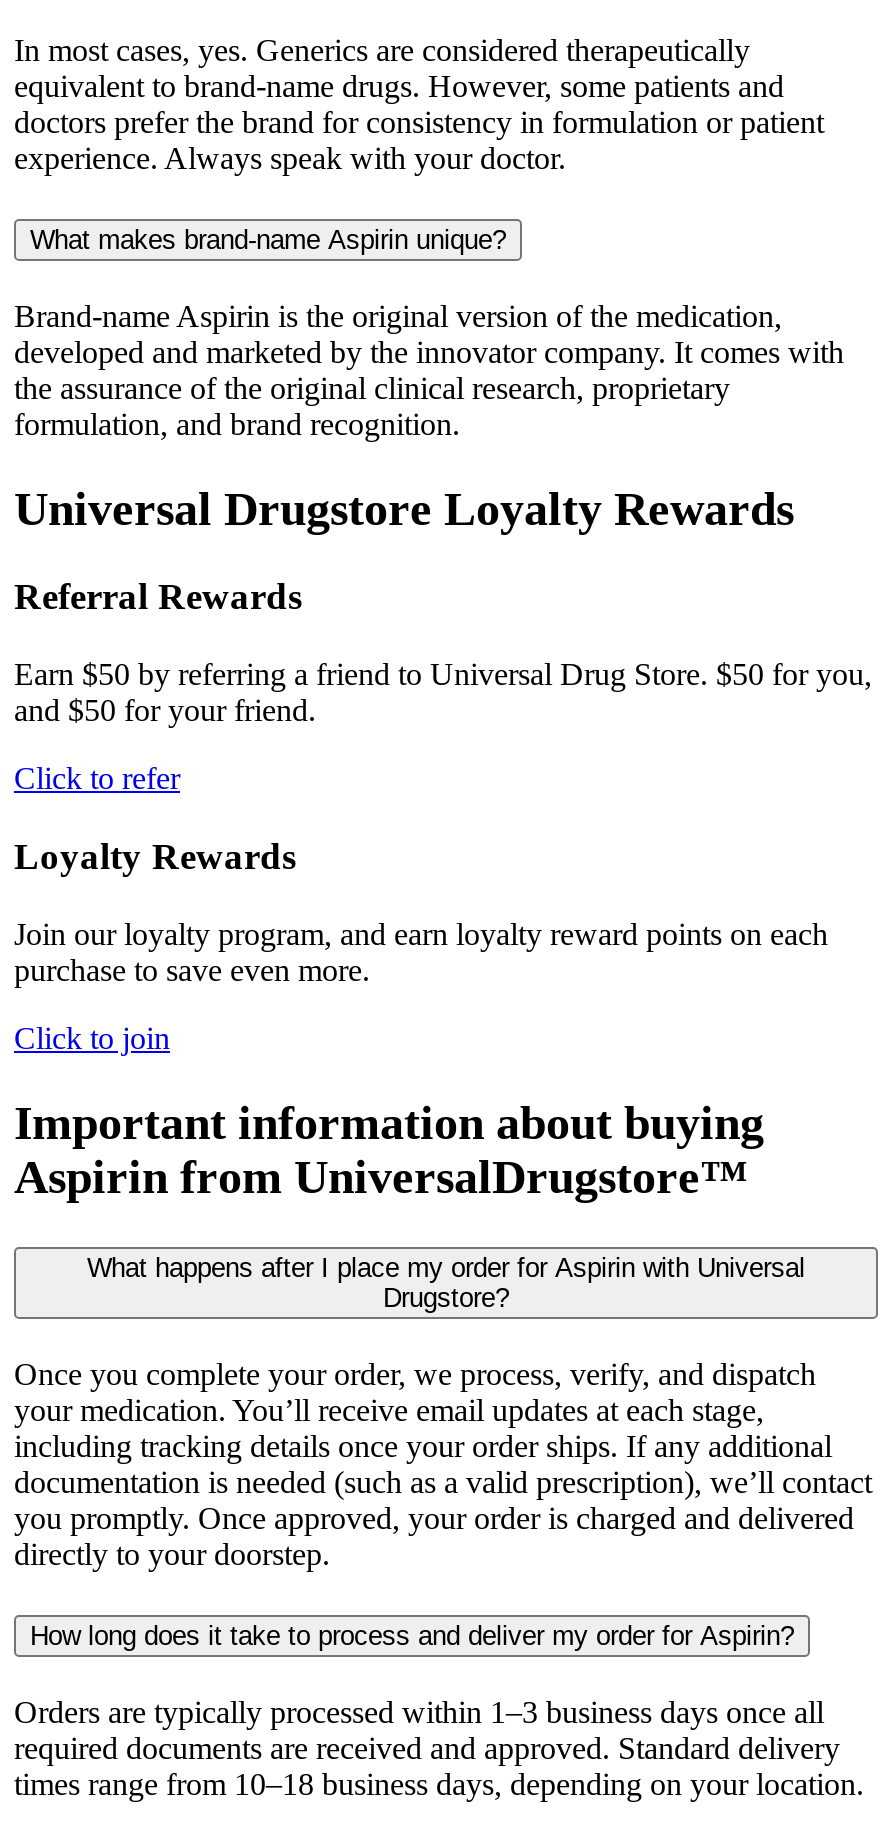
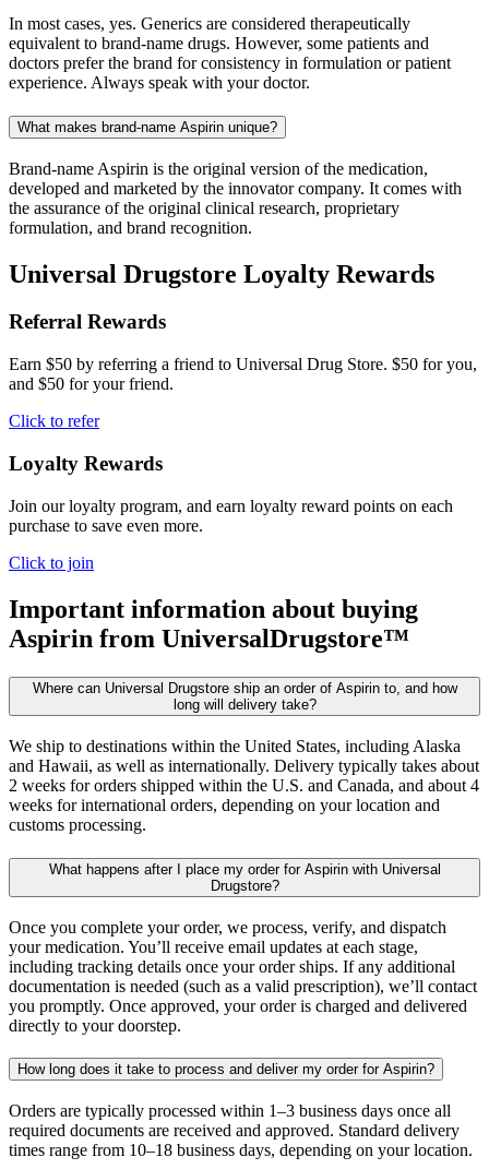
none -> [9,680,479,834] Where can Universal Drugstore ship an order of Aspirin to, and how | long will delivery take? | We ship to destinations within the United States, including Alaska | and Hawaii, as well as internationally. Delivery typically takes about | 2 weeks for orders shipped within the U.S. and Canada, and about 4 | weeks for international orders, depending on your location and | customs processing.

